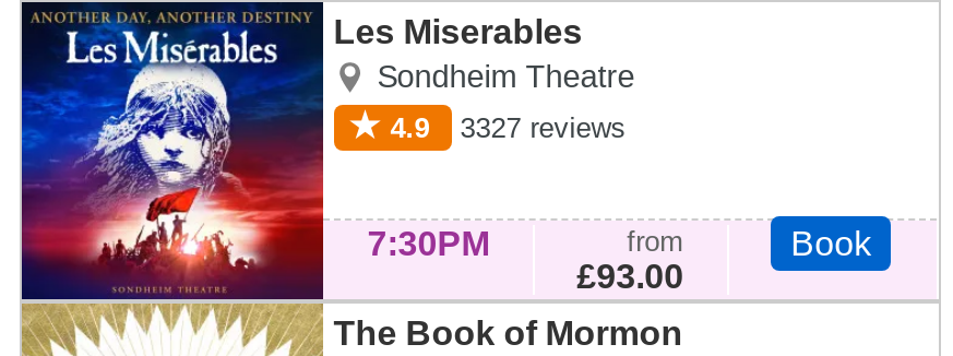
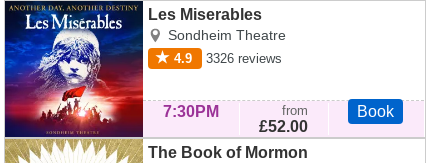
[390,111,626,143] 4.9 3327 reviews -> [174,51,282,66] 4.9 3326 reviews
[577,257,684,295] £93.00 -> [259,118,308,135] £52.00

